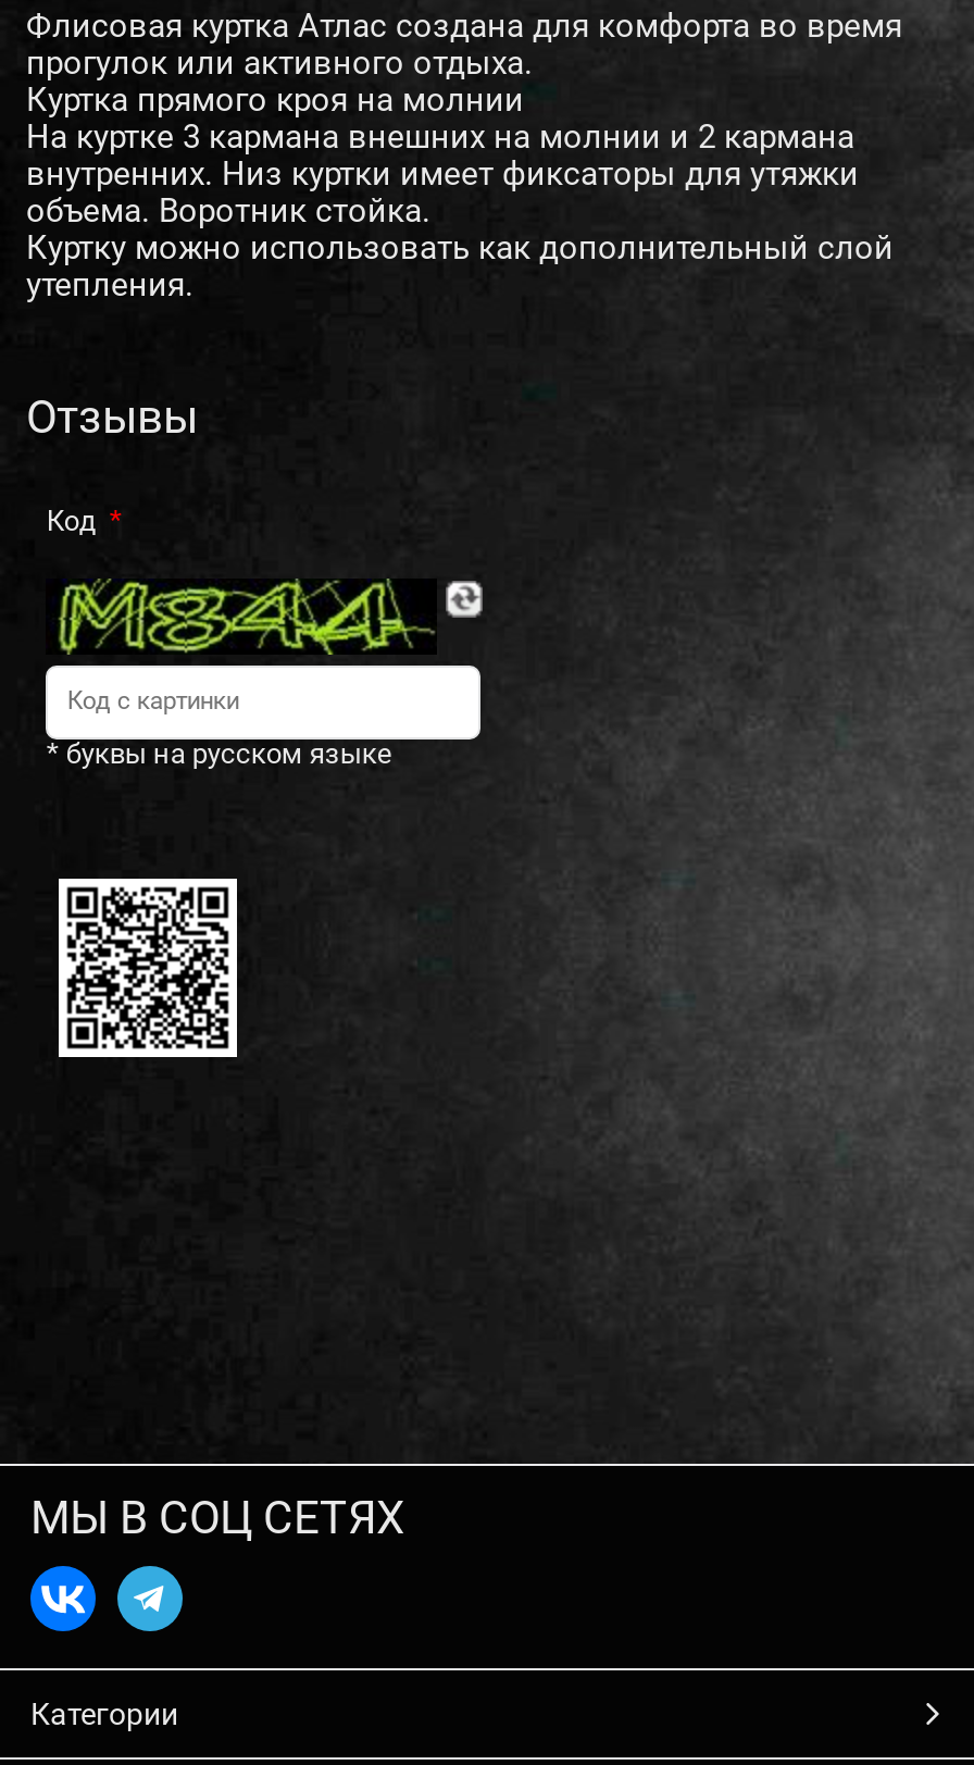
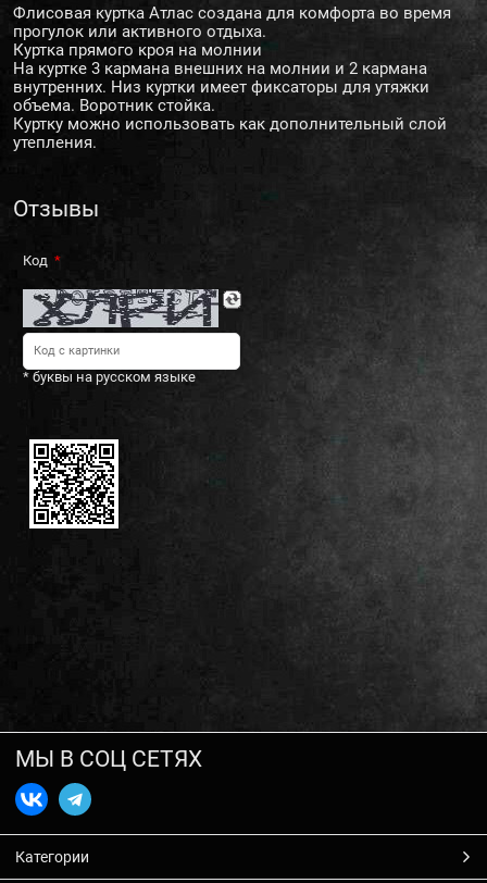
[46,579,437,655] [image] -> [22,288,220,328] [image]

